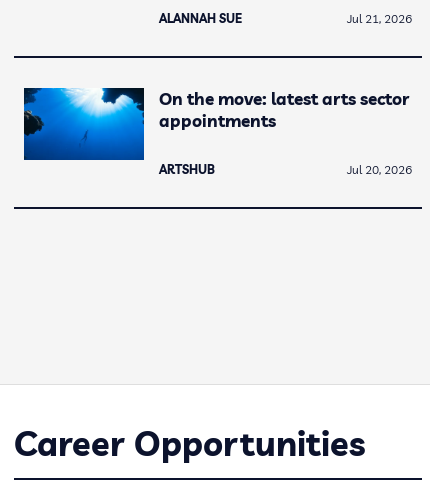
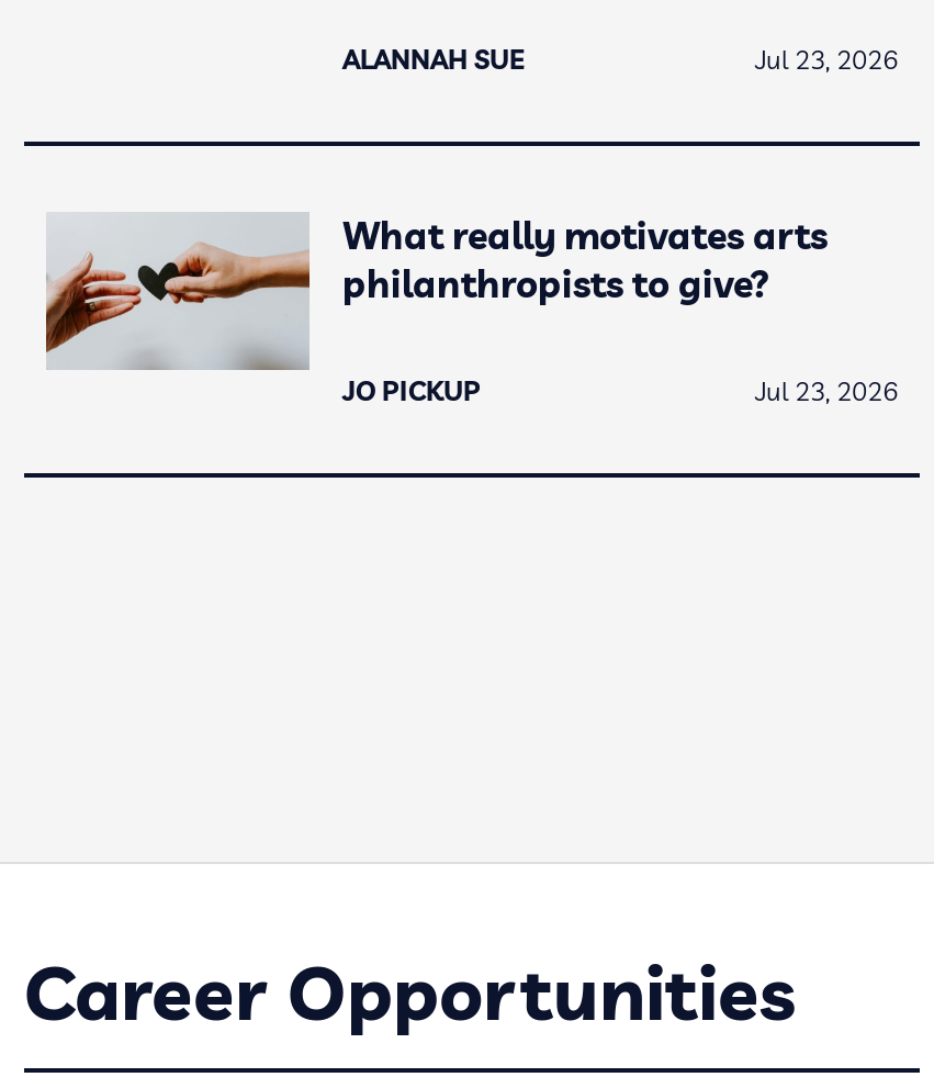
[347,11,412,26] Jul 21, 2026 -> [755,43,898,76] Jul 23, 2026
[23,87,409,161] [image] | On the move: latest arts sector | appointments -> [44,212,828,372] [image] | What really motivates arts | philanthropists to give?
[159,162,412,177] ARTSHUB | Jul 20, 2026 -> [342,375,898,408] JO PICKUP | Jul 23, 2026

